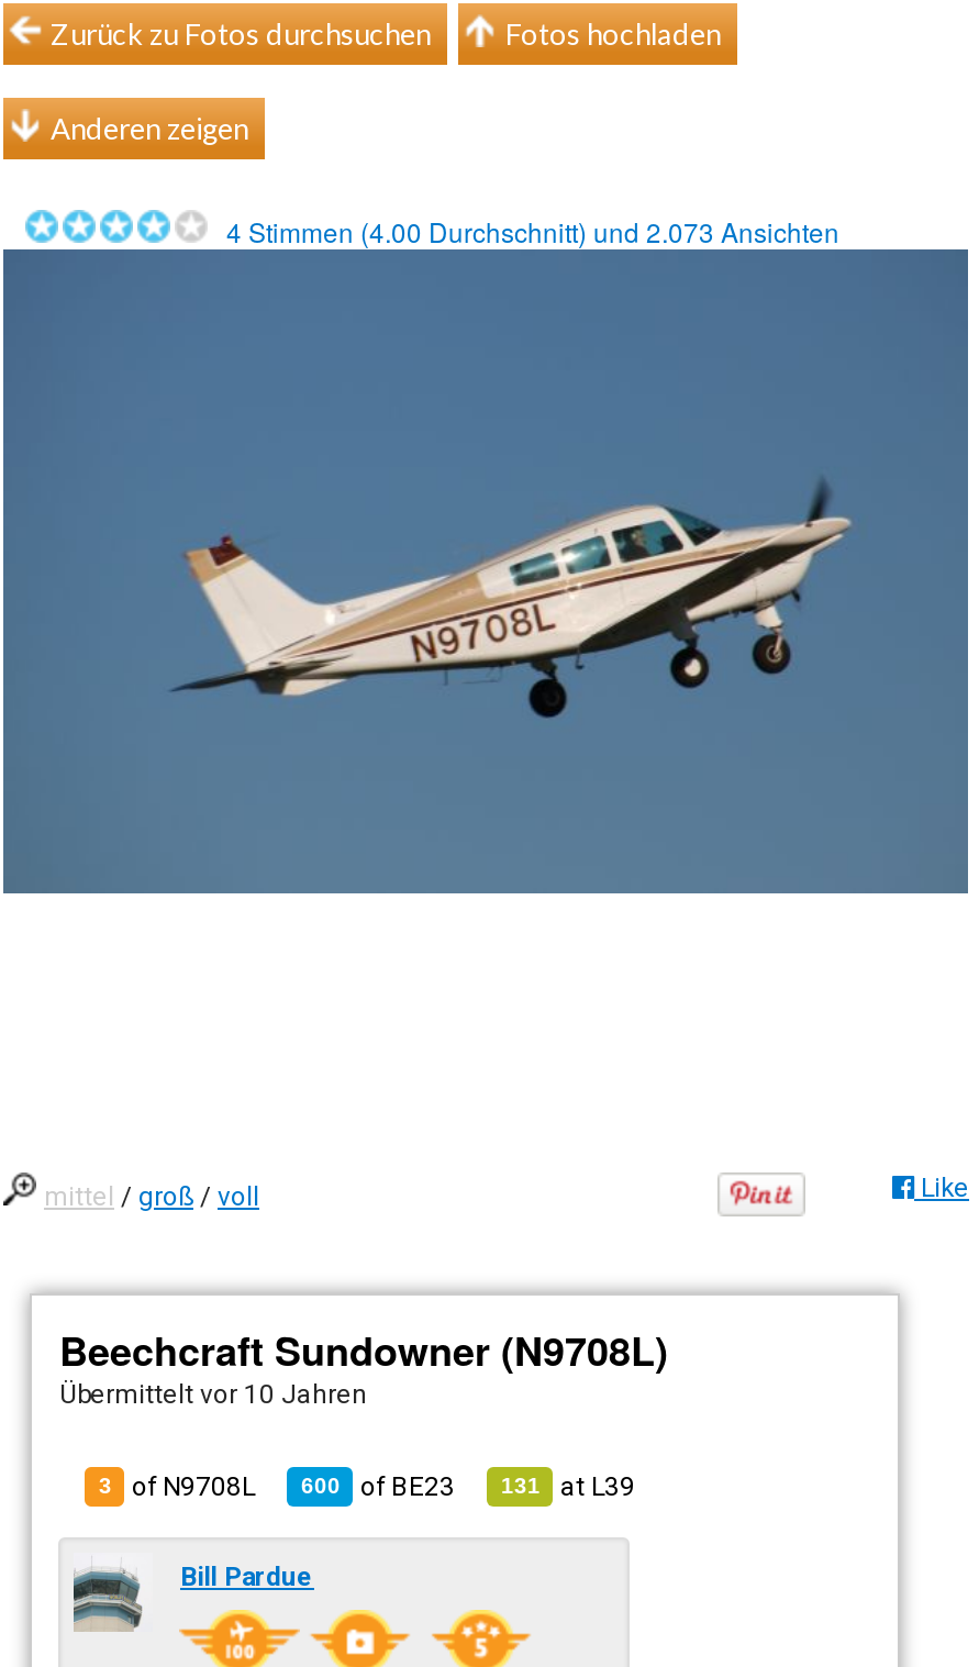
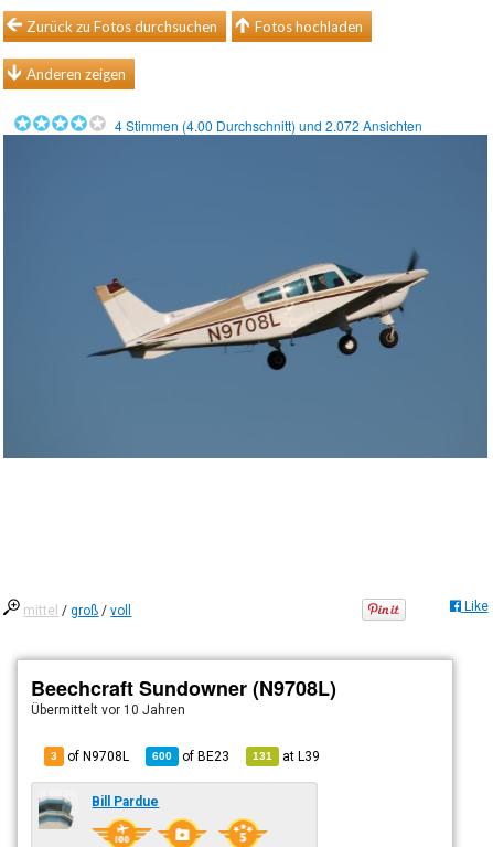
[226,212,853,249] 4 Stimmen (4.00 Durchschnitt) und 2.073 Ansichten -> [115,116,430,135] 4 Stimmen (4.00 Durchschnitt) und 2.072 Ansichten

